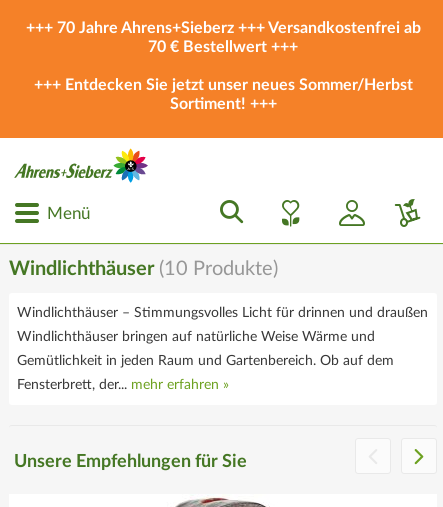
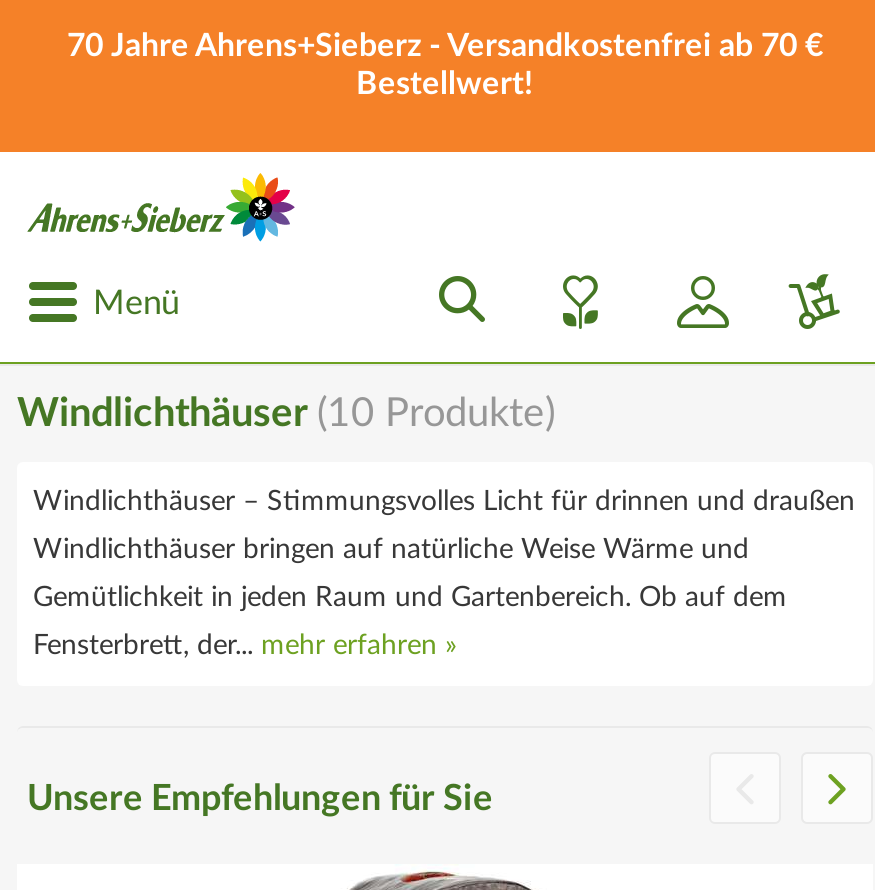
[25,20,420,112] +++ 70 Jahre Ahrens+Sieberz +++ Versandkostenfrei ab | 70 € Bestellwert +++ | +++ Entdecken Sie jetzt unser neues Sommer/Herbst | Sortiment! +++ -> [67,30,823,100] 70 Jahre Ahrens+Sieberz - Versandkostenfrei ab 70 € | Bestellwert!

